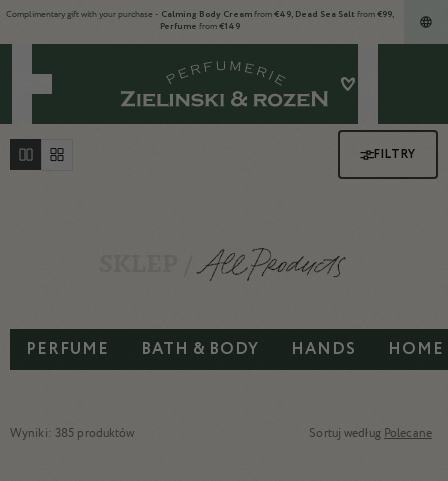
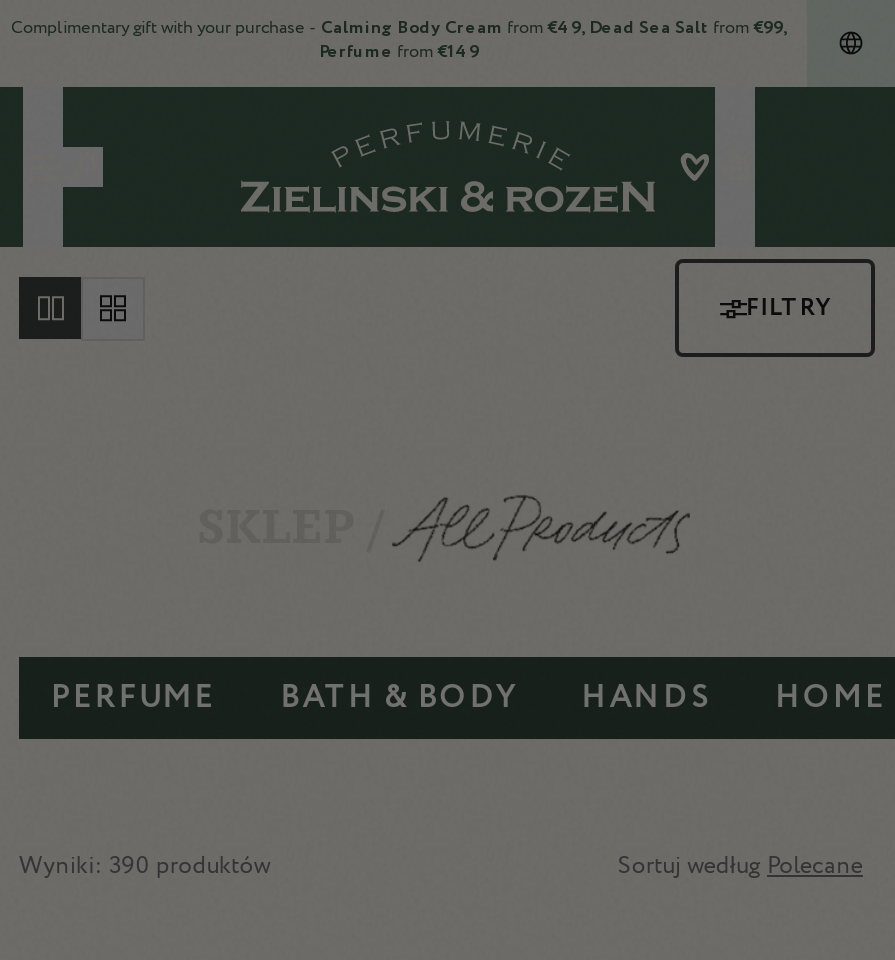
[10,425,134,442] Wyniki: 385 produktów -> [19,849,270,883] Wyniki: 390 produktów

